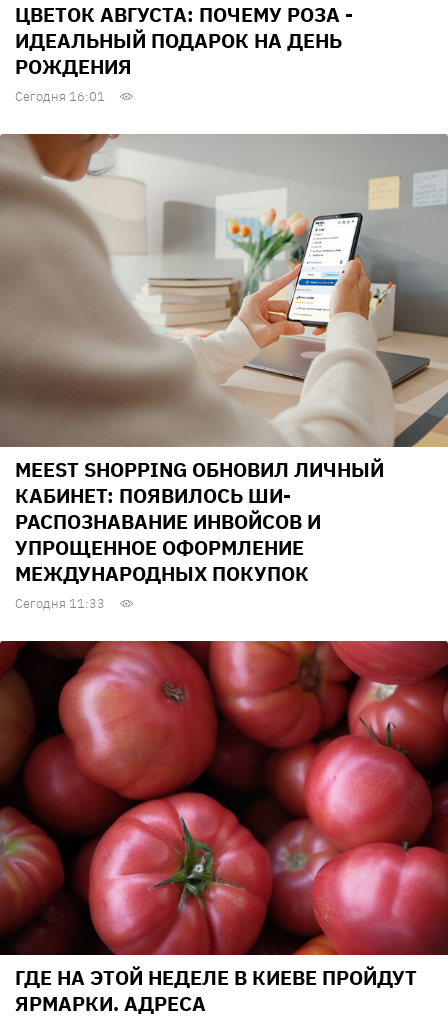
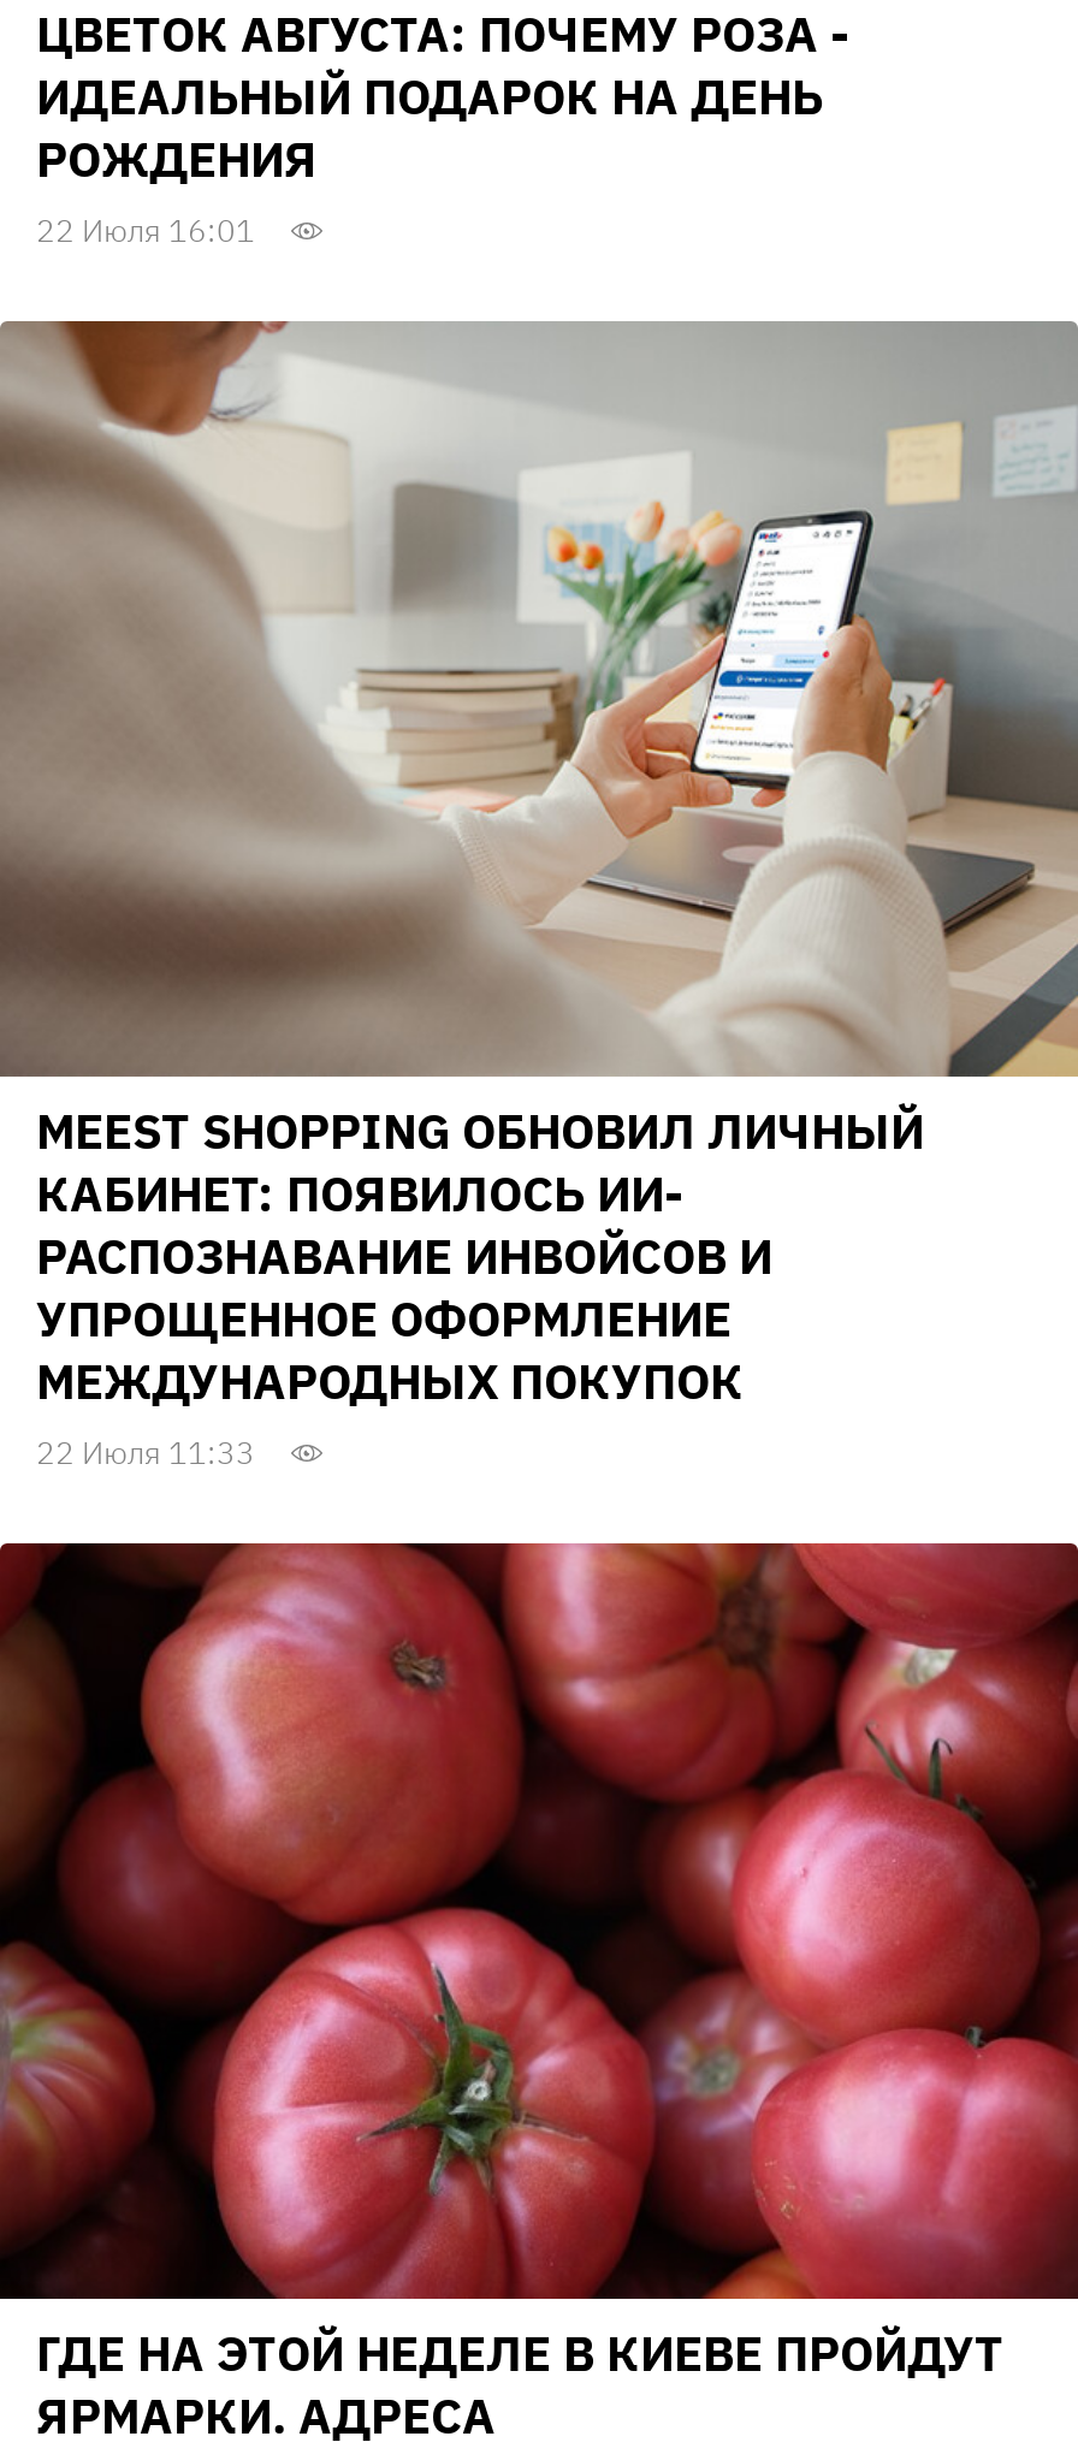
[15,88,105,105] Сегодня 16:01 -> [36,211,255,252] 22 Июля 16:01
[15,482,291,509] КАБИНЕТ: ПОЯВИЛОСЬ ШИ- -> [36,1160,683,1225] КАБИНЕТ: ПОЯВИЛОСЬ ИИ-
[15,595,105,612] Сегодня 11:33 -> [36,1432,255,1473] 22 Июля 11:33

